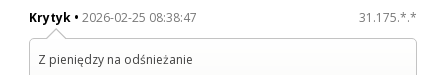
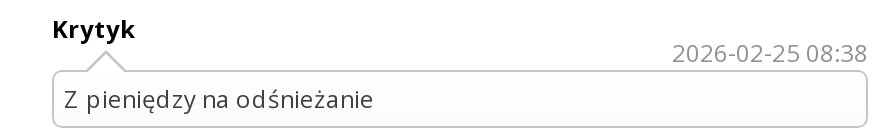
[82,9,417,26] 2026-02-25 08:38:47 | 31.175.*.* -> [672,35,868,69] 2026-02-25 08:38

